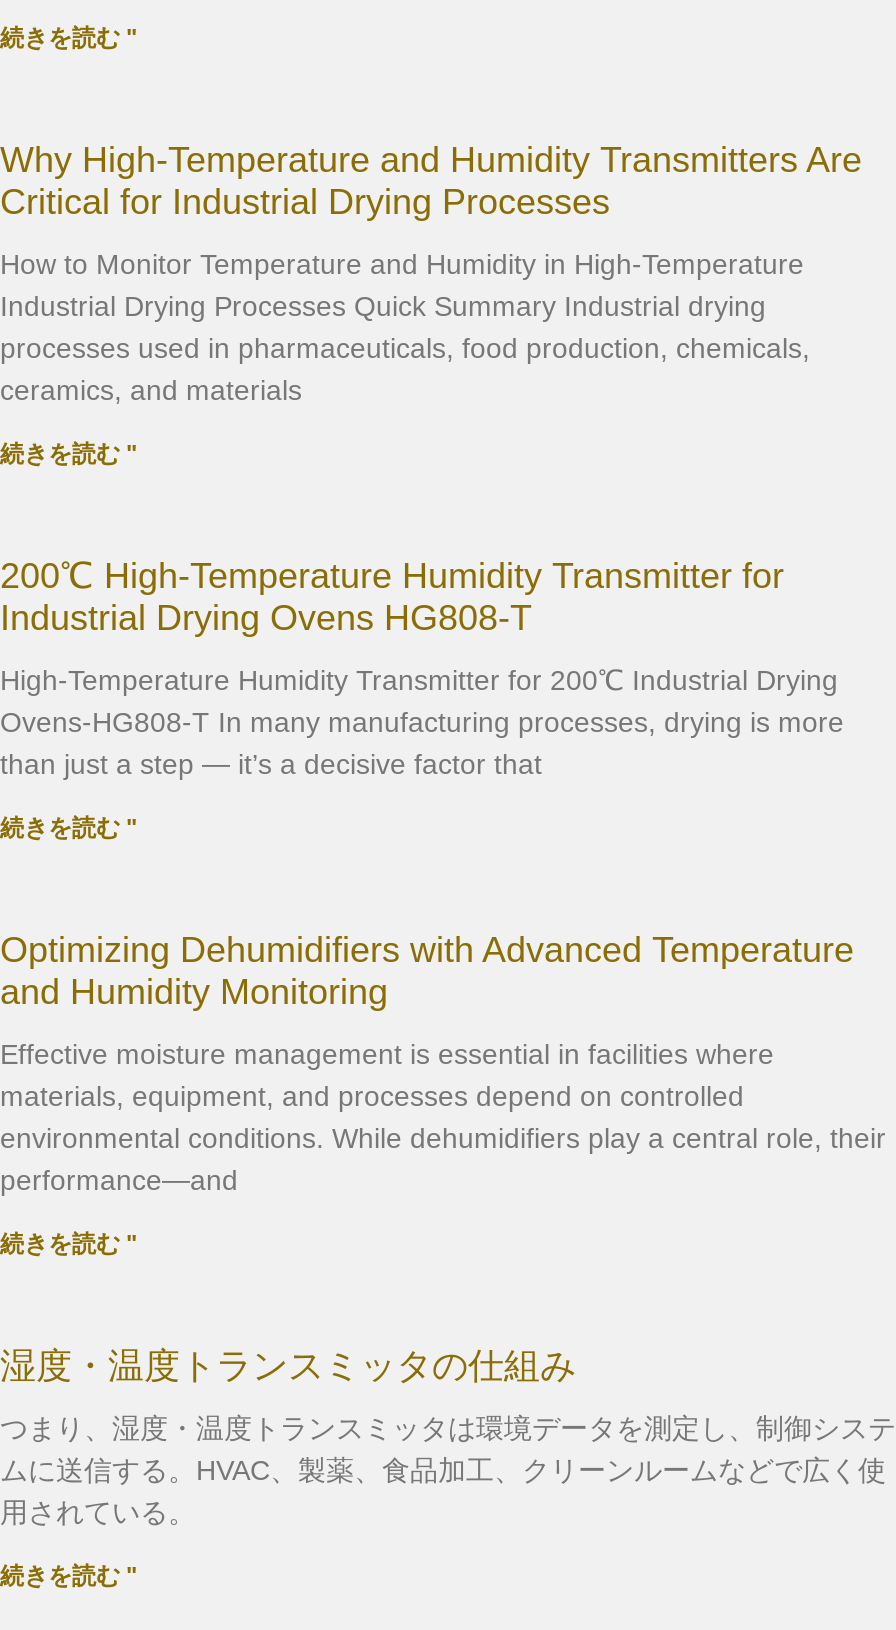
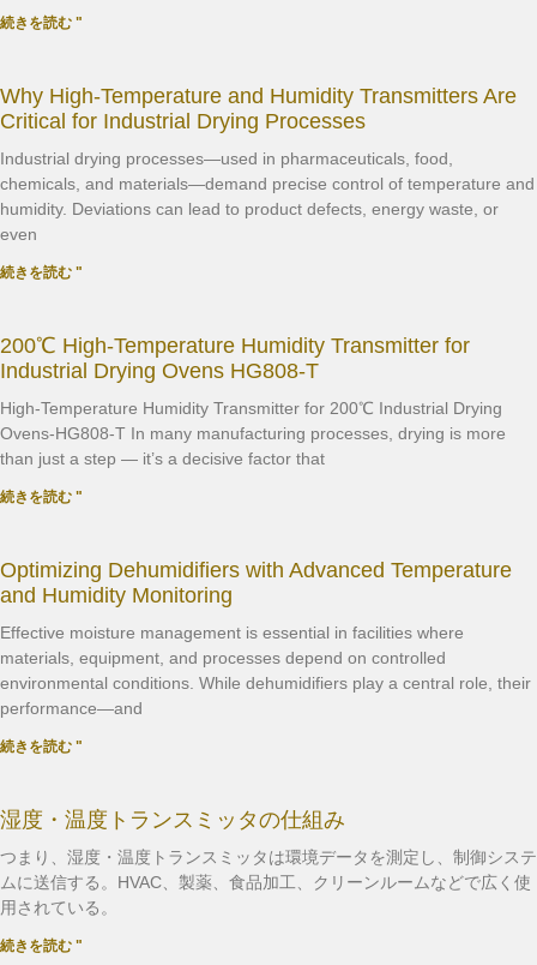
[0,248,810,406] How to Monitor Temperature and Humidity in High-Temperature | Industrial Drying Processes Quick Summary Industrial drying | processes used in pharmaceuticals, food production, chemicals, | ceramics, and materials -> [0,149,535,243] Industrial drying processes—used in pharmaceuticals, food, | chemicals, and materials—demand precise control of temperature and | humidity. Deviations can lead to product defects, energy waste, or | even

